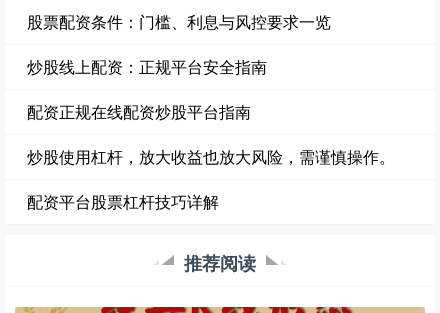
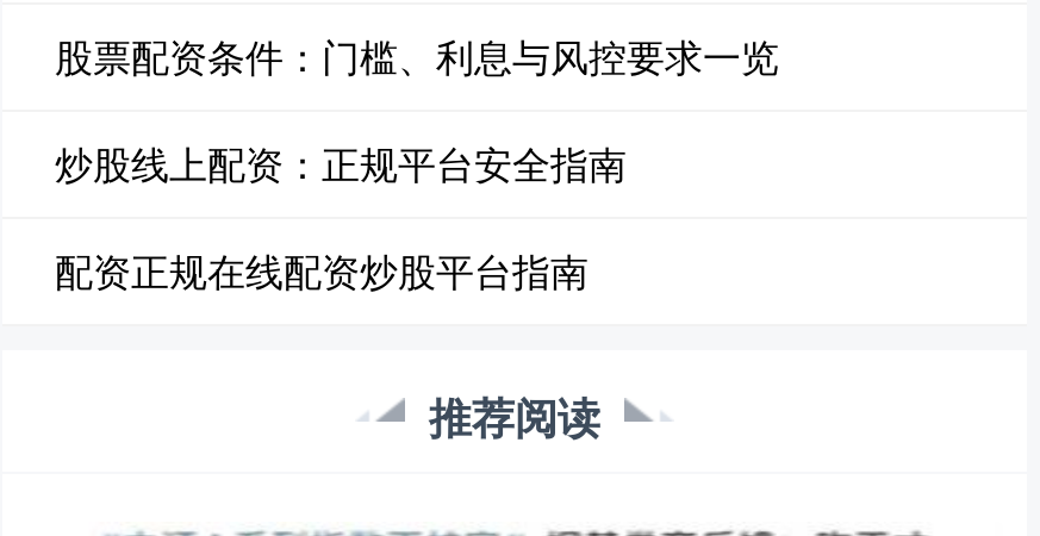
[27,145,395,213] 炒股使用杠杆，放大收益也放大风险，需谨慎操作。 | 配资平台股票杠杆技巧详解 -> none

